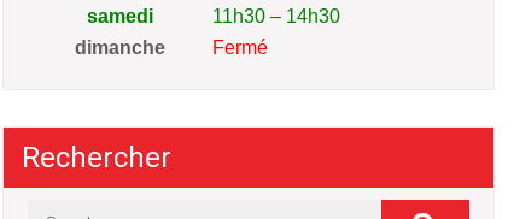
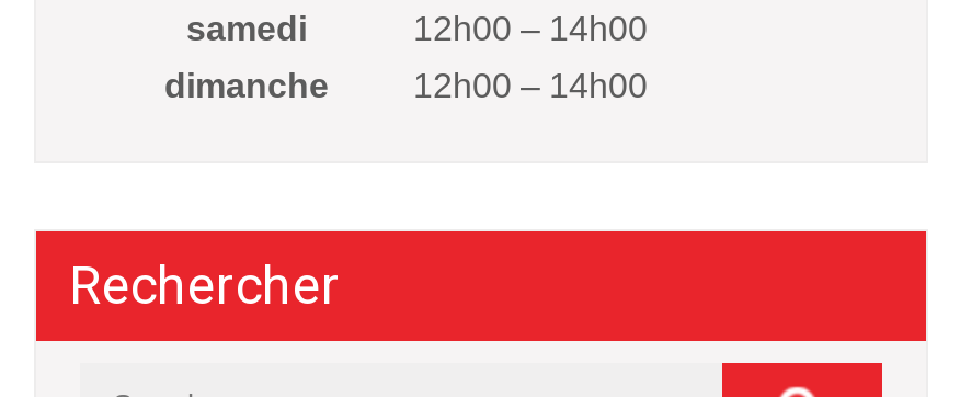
[212,6,340,26] 11h30 – 14h30 -> [413,9,648,46] 12h00 – 14h00
[212,37,268,58] Fermé -> [413,66,648,103] 12h00 – 14h00

